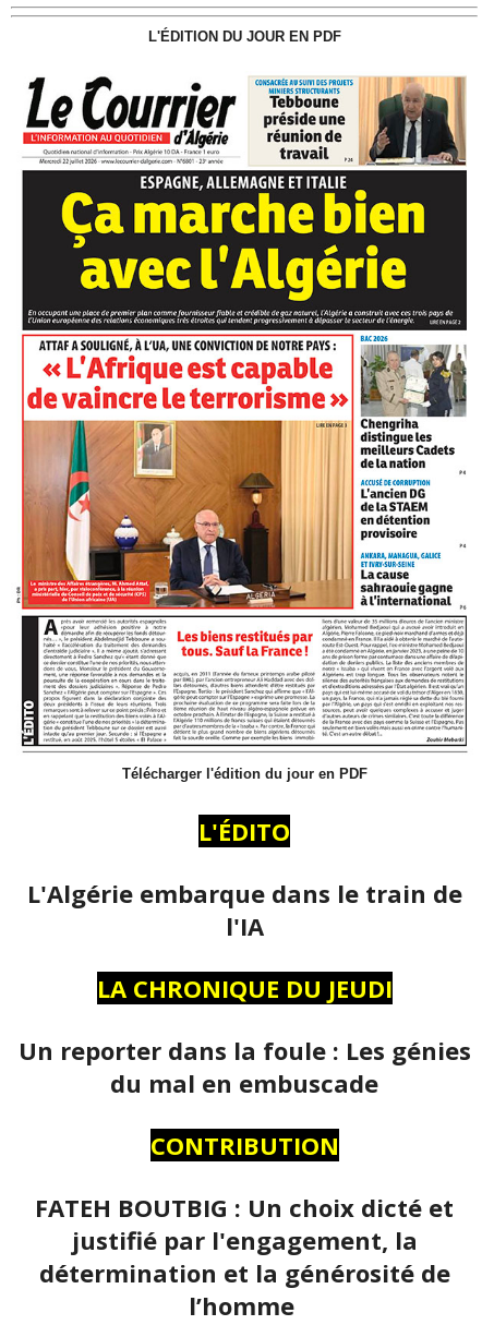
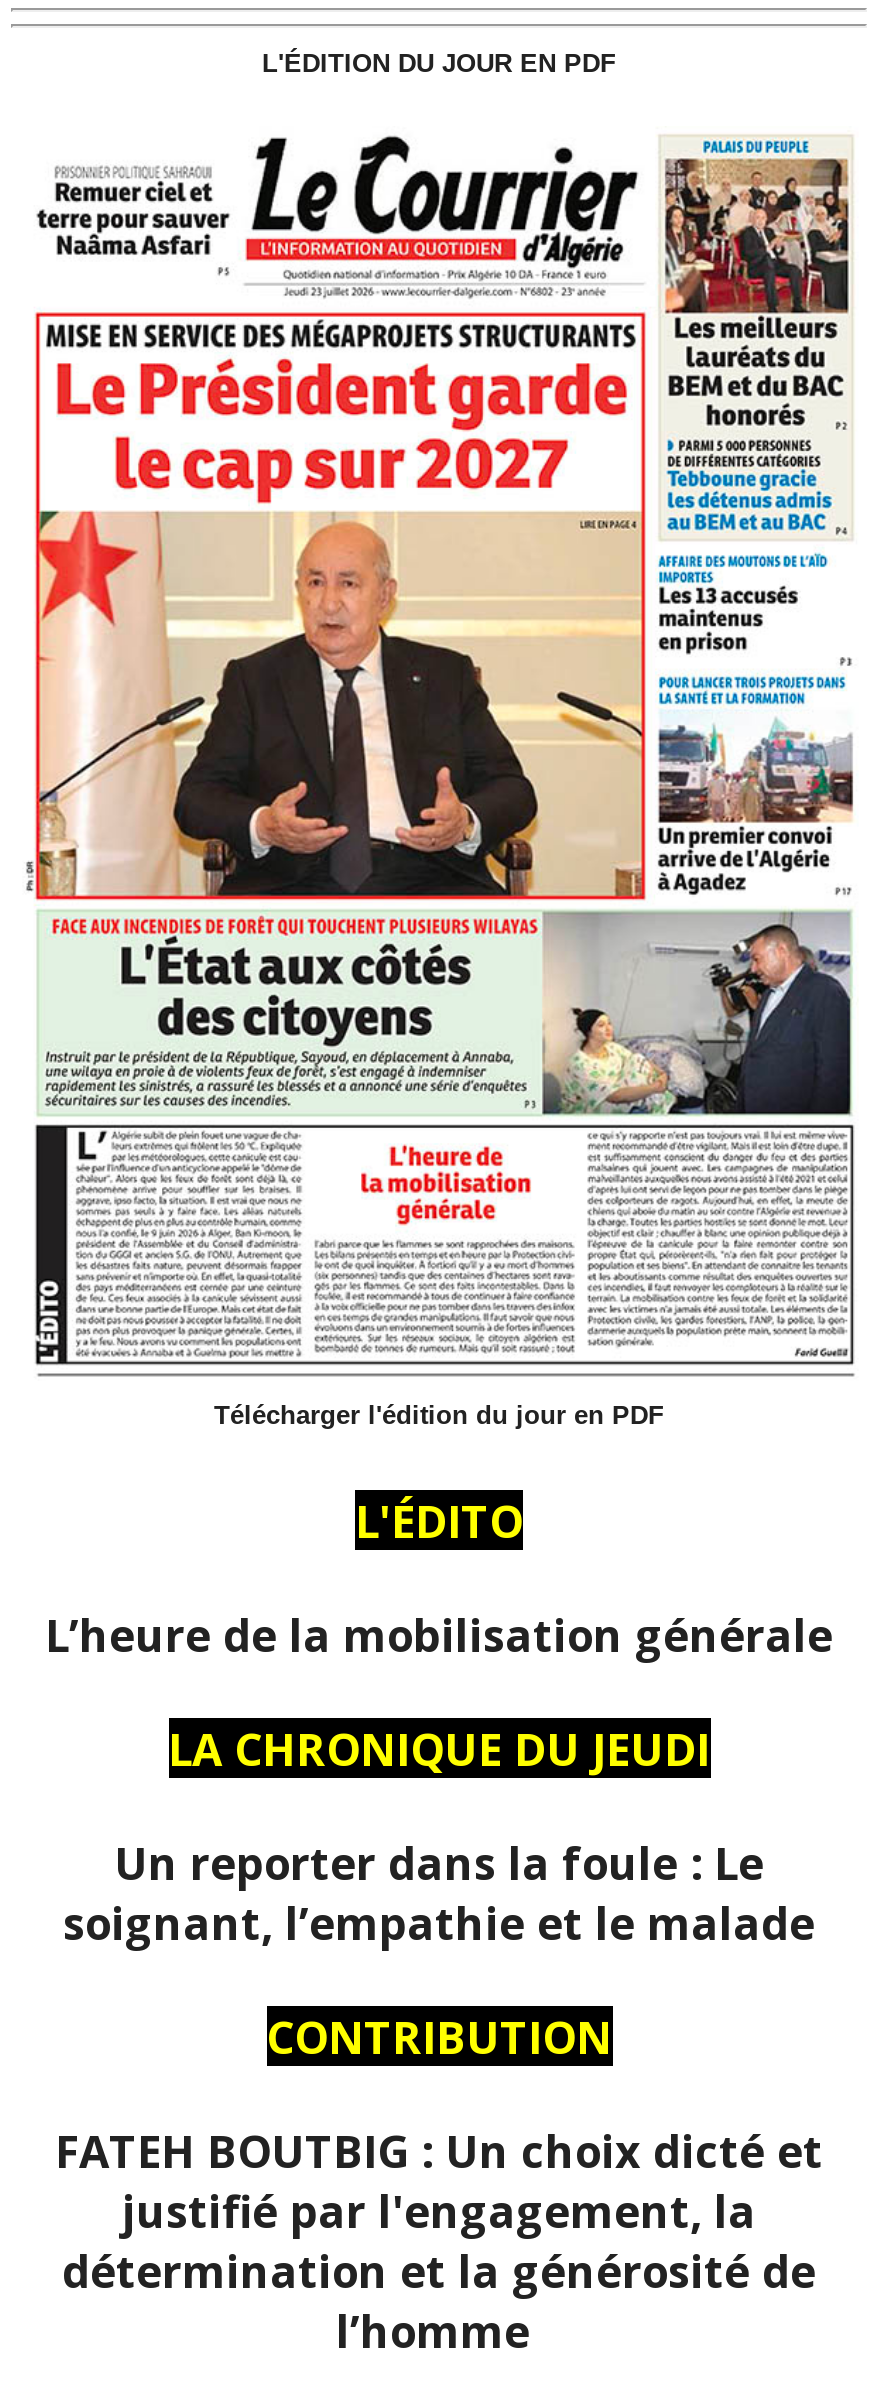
[16,75,470,747] [image] -> [23,134,855,1376] [image]
[27,876,462,942] L'Algérie embarque dans le train de | l'IA -> [45,1603,833,1663] L’heure de la mobilisation générale
[18,1033,471,1099] Un reporter dans la foule : Les génies | du mal en embuscade -> [63,1831,815,1951] Un reporter dans la foule : Le | soignant, l’empathie et le malade

